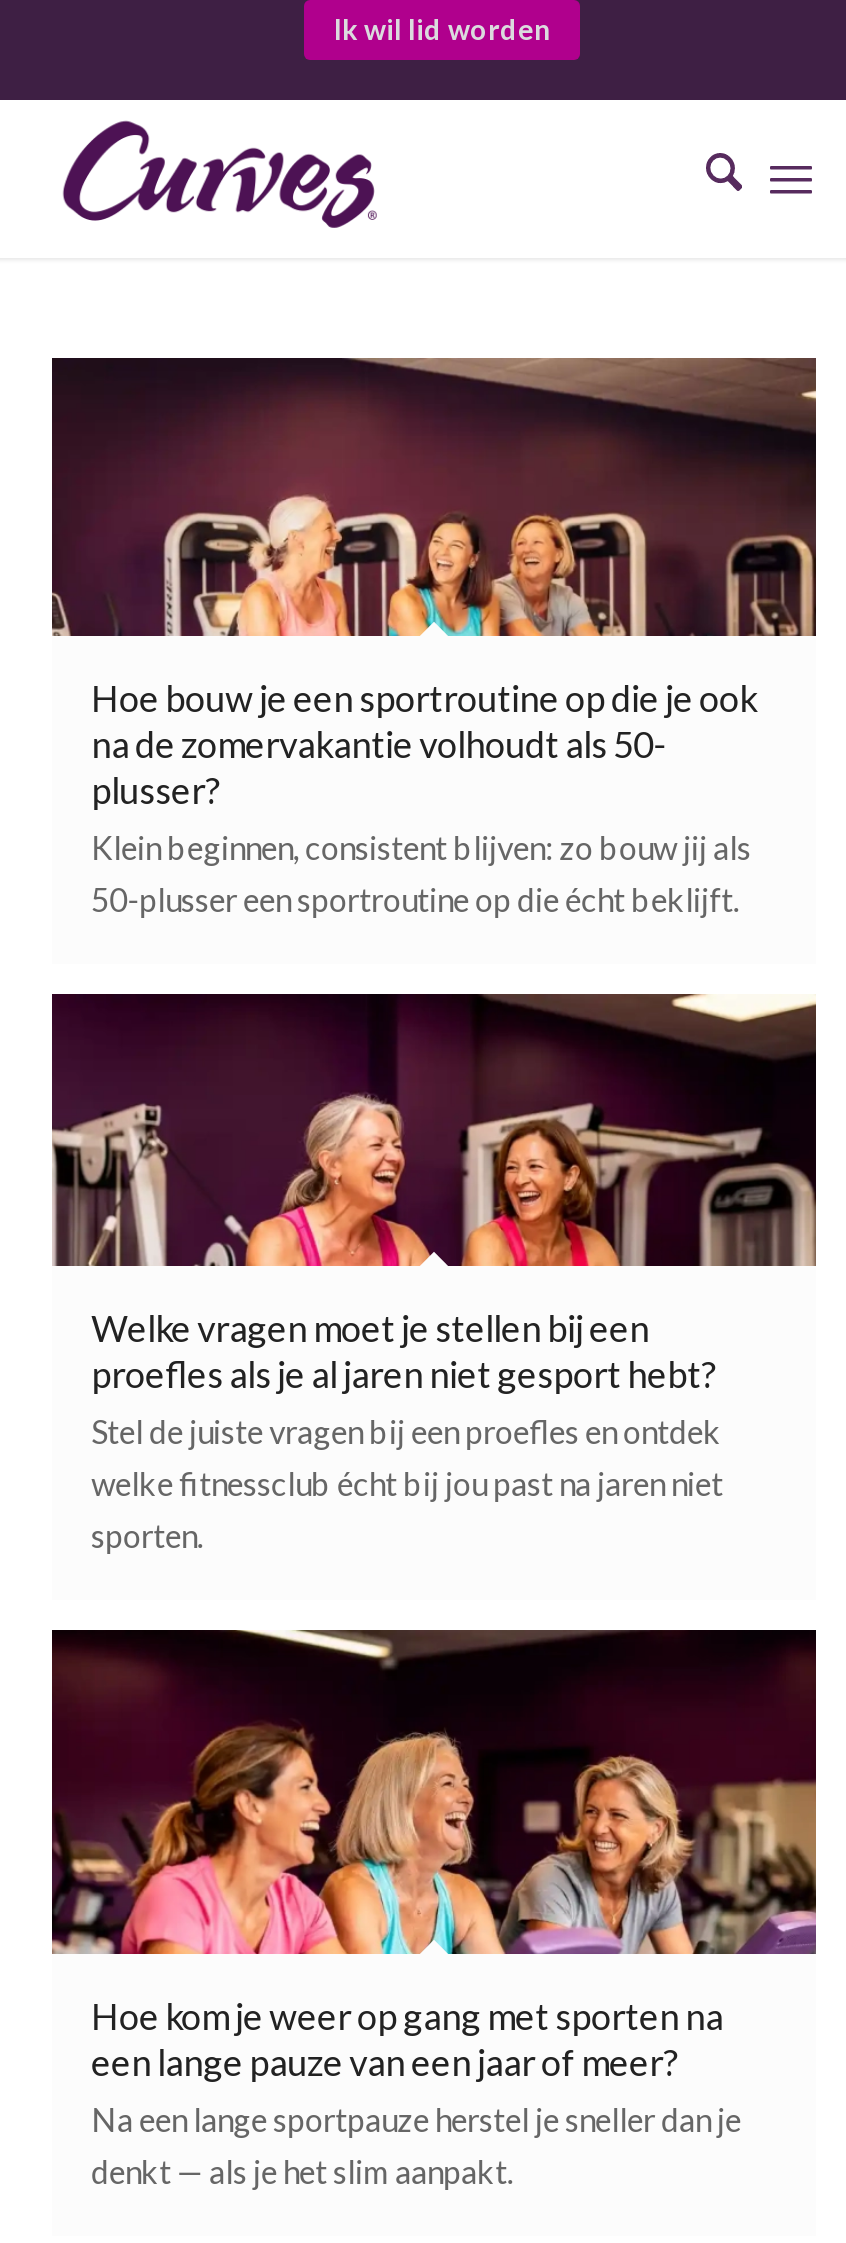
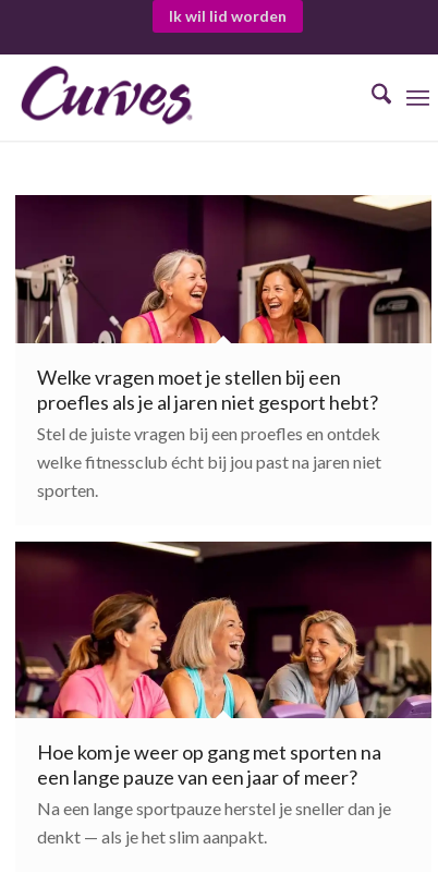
[50,356,818,918] [image] | Hoe bouw je een sportroutine op die je ook | na de zomervakantie volhoudt als 50- | plusser? | Klein beginnen, consistent blijven: zo bouw jij als | 50-plusser een sportroutine op die écht beklijft. -> none

